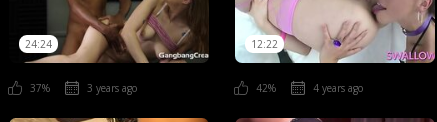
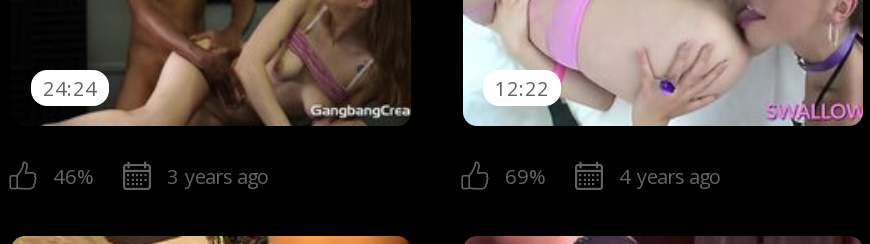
[30,81,50,95] 37% -> [53,163,93,191] 46%
[256,81,276,95] 42% -> [505,163,545,191] 69%

